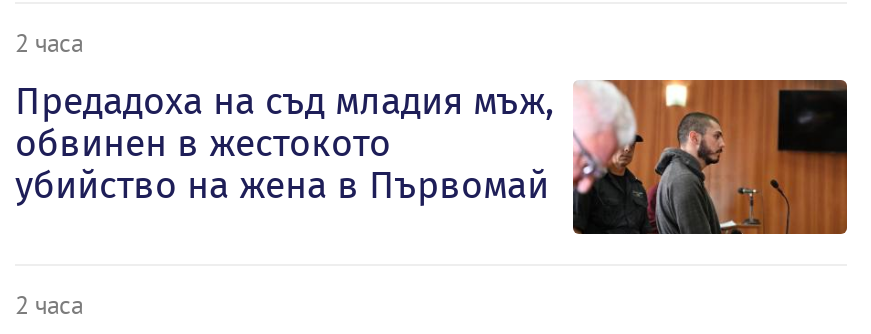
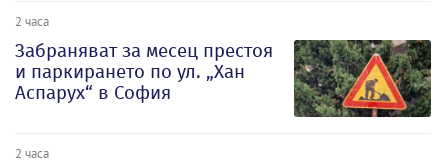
[15,78,849,236] [image] | Предадоха на съд младия мъж, | обвинен в жестокото | убийство на жена в Първомай -> [15,39,432,118] [image] | Забраняват за месец престоя | и паркирането по ул. „Хан | Аспарух“ в София

